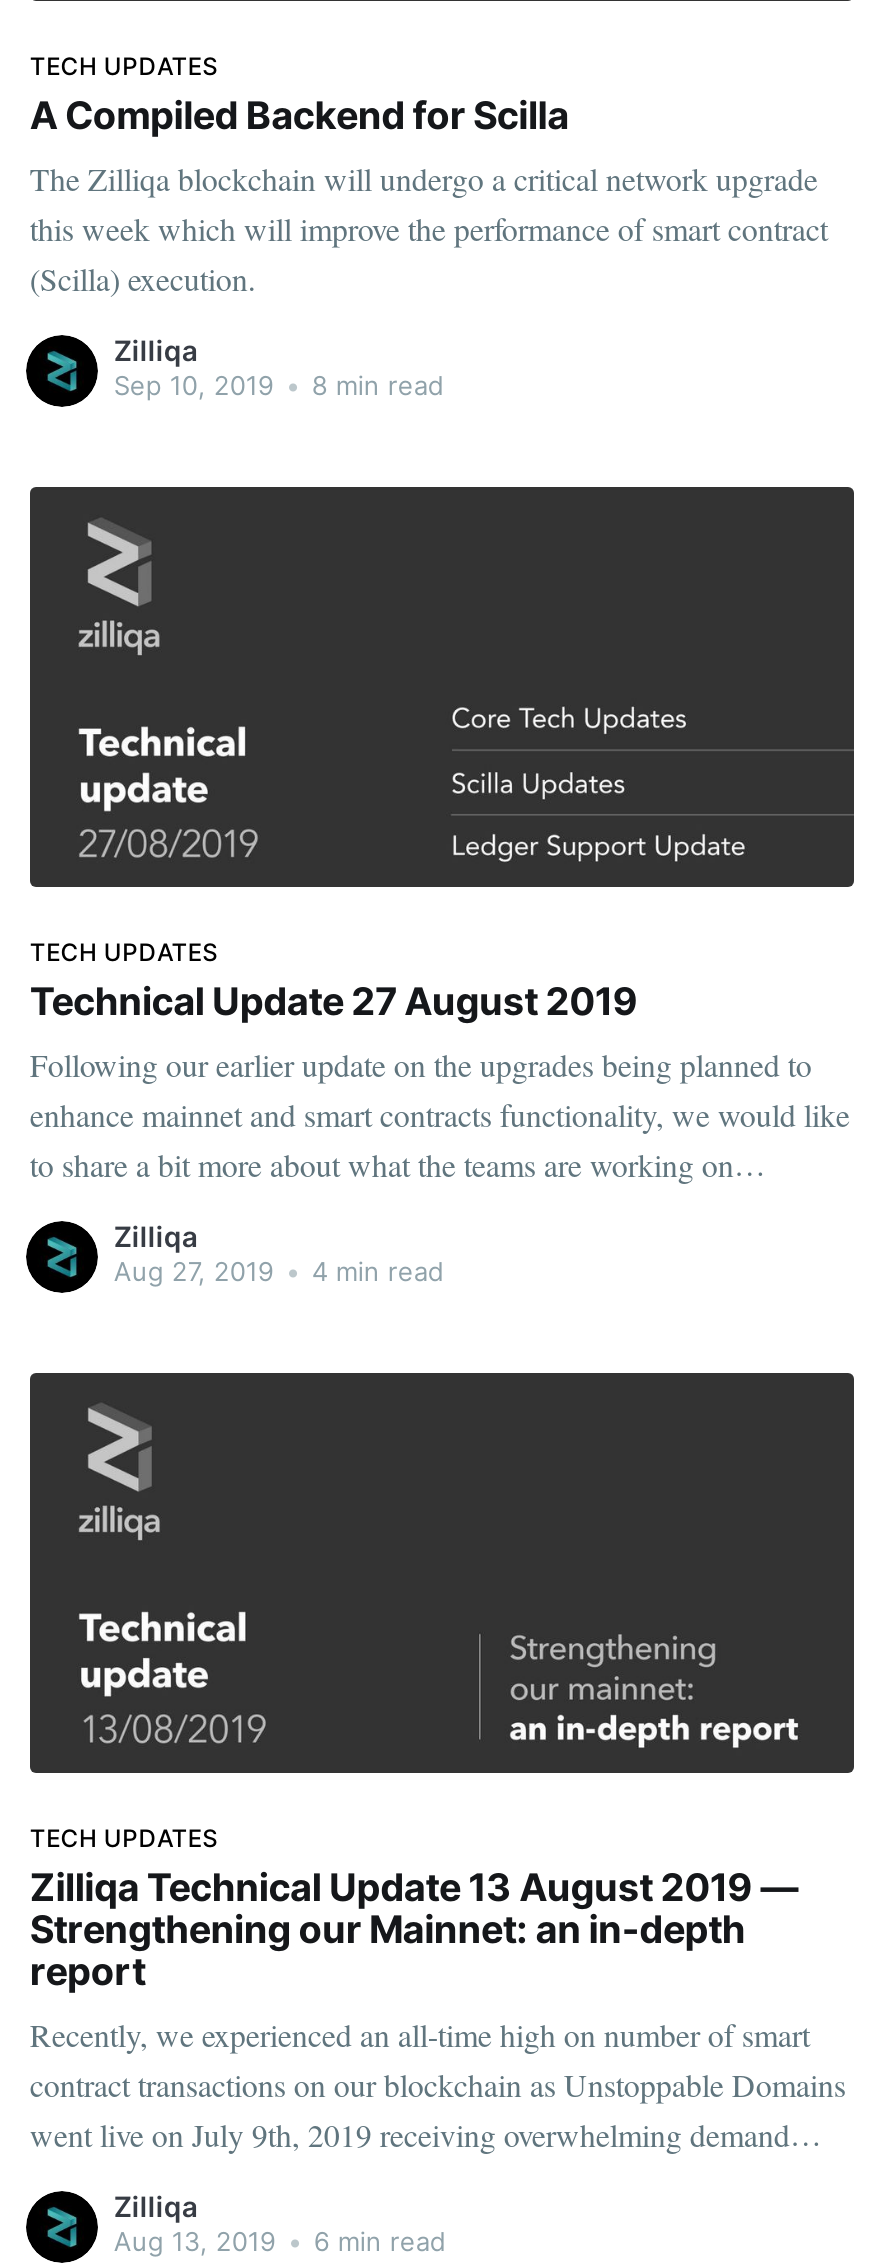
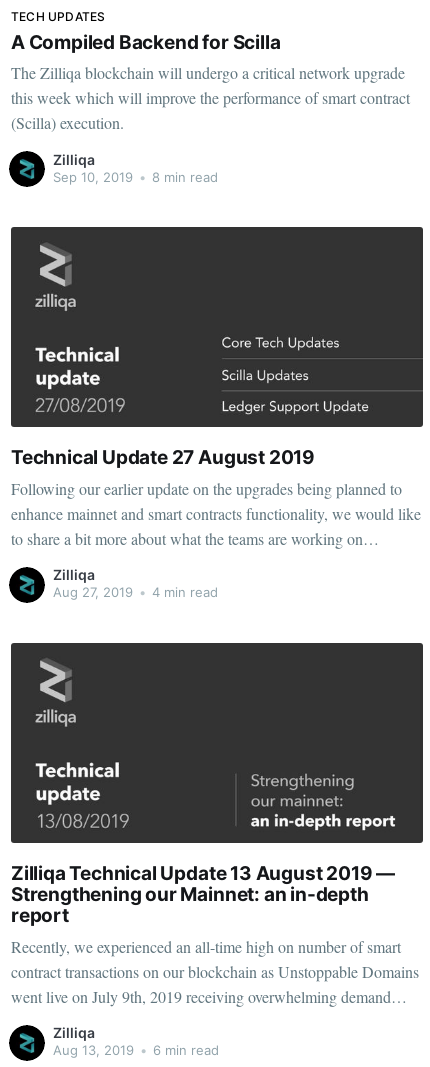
[30,937,219,967] TECH UPDATES -> none
[30,1823,219,1853] TECH UPDATES -> none

